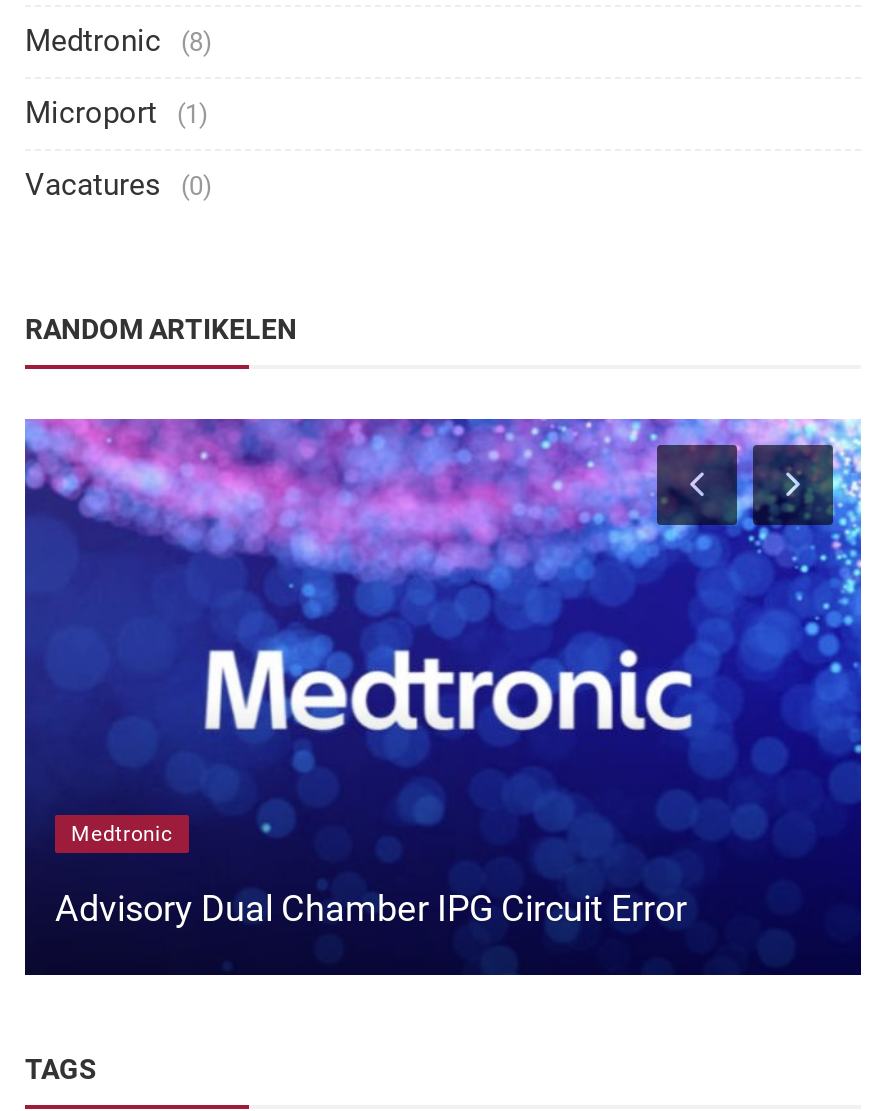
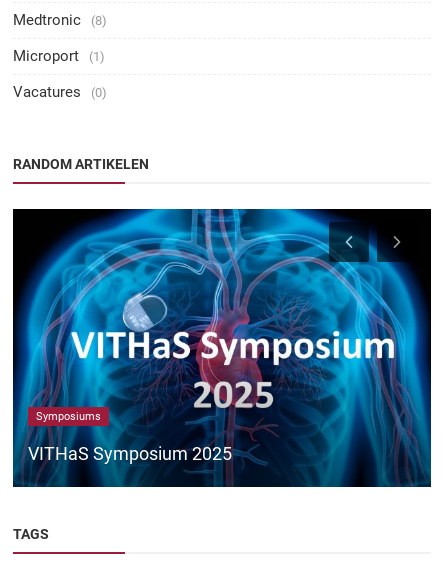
[23,417,863,975] [image] | Medtronic -> [12,208,432,487] [image] | Symposiums
[55,888,687,930] Advisory Dual Chamber IPG Circuit Error -> [28,443,232,464] VITHaS Symposium 2025

